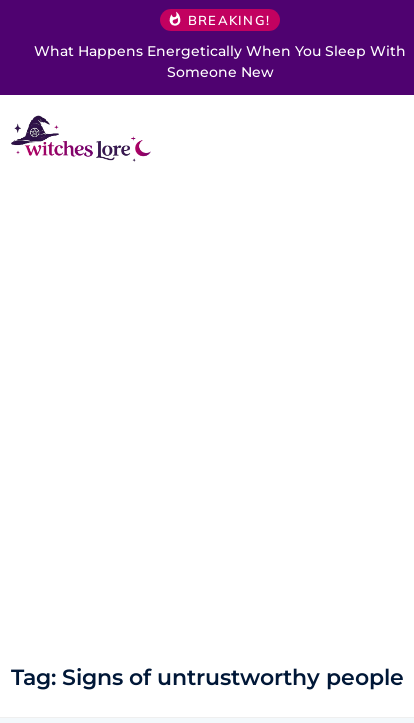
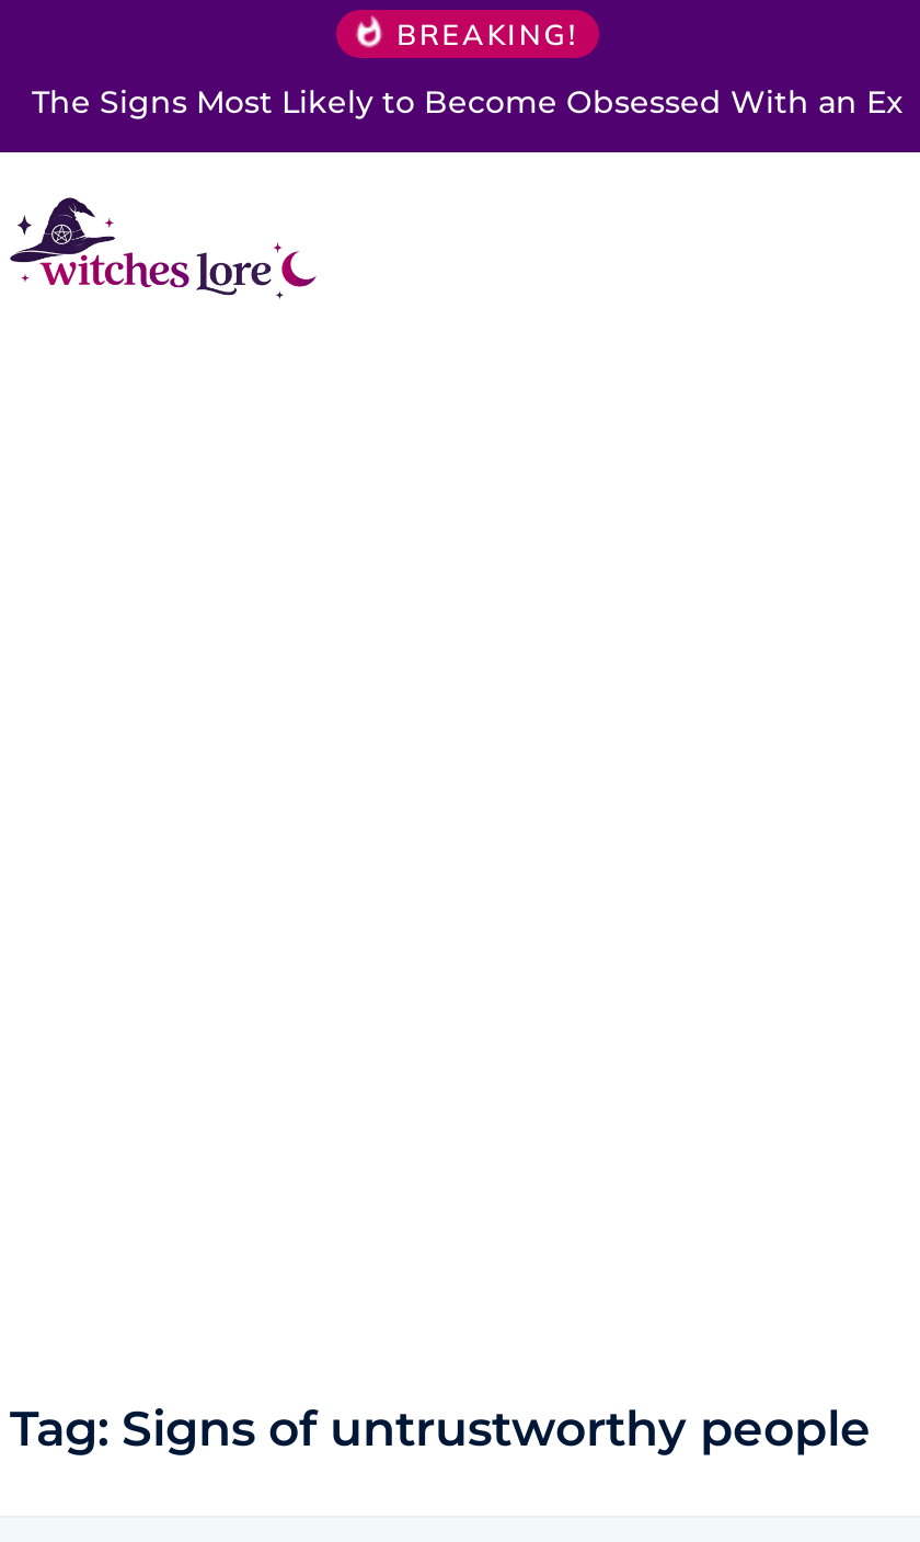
[34,42,406,81] What Happens Energetically When You Sleep With | Someone New -> [32,82,904,122] The Signs Most Likely to Become Obsessed With an Ex

